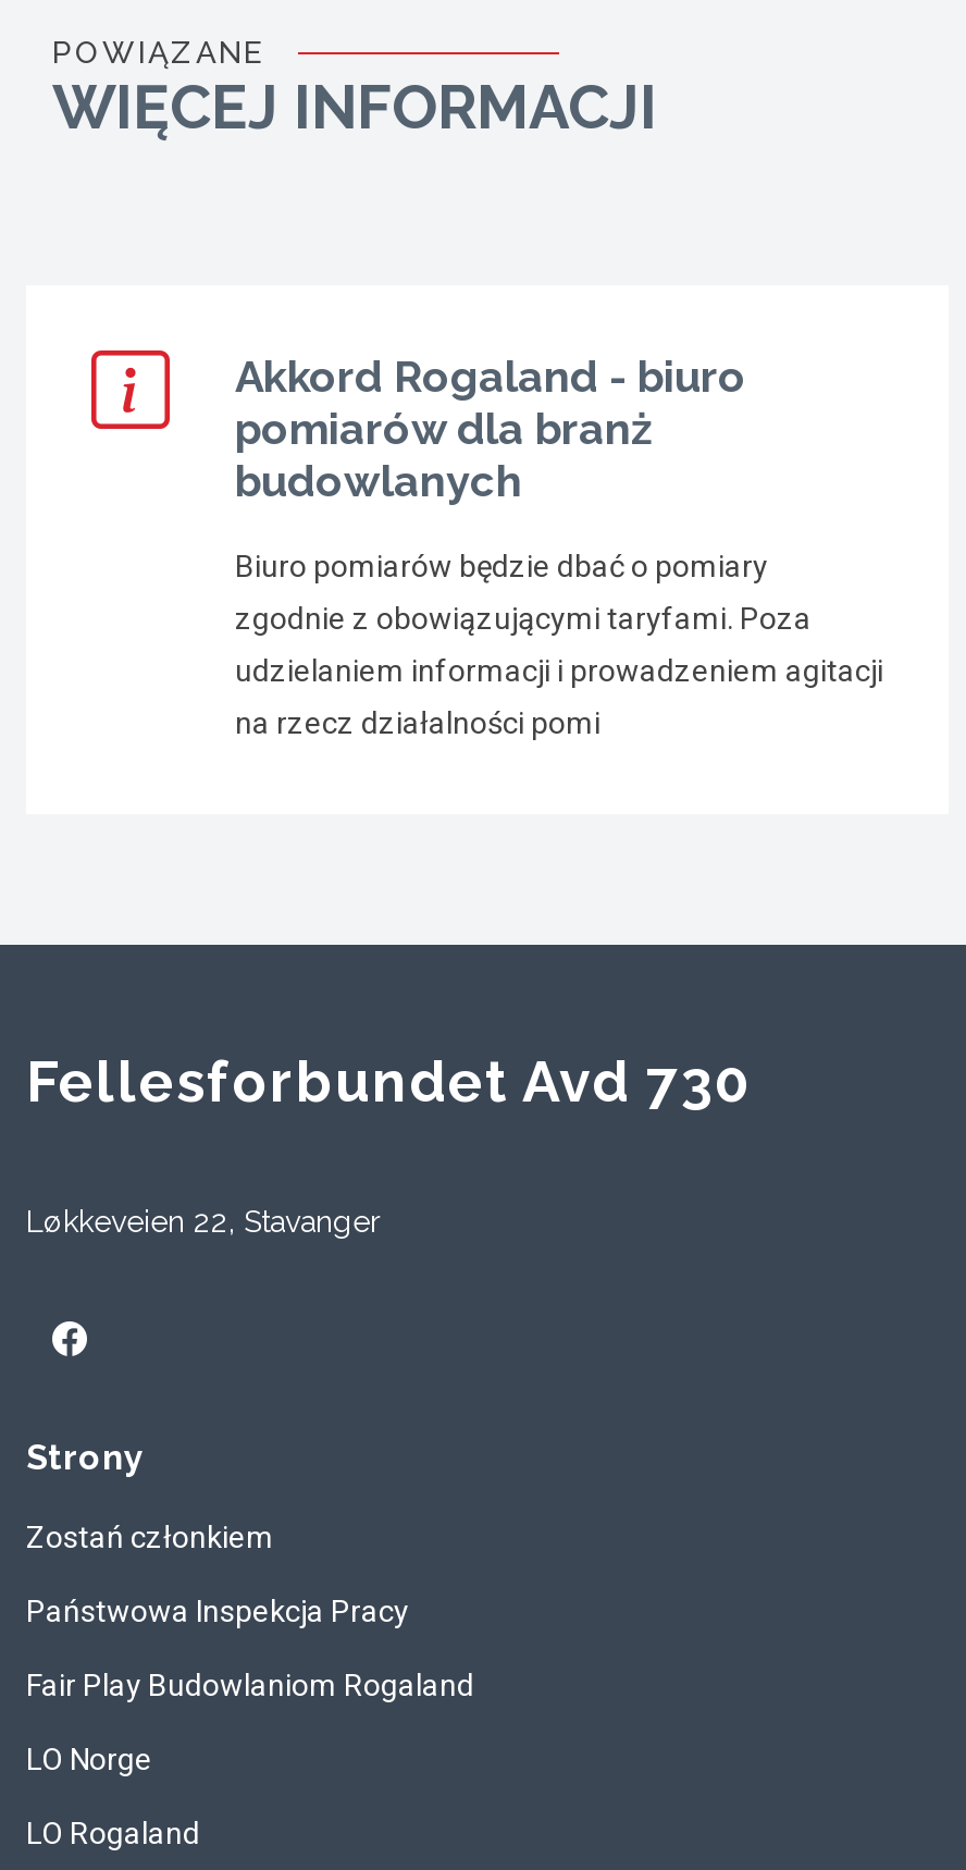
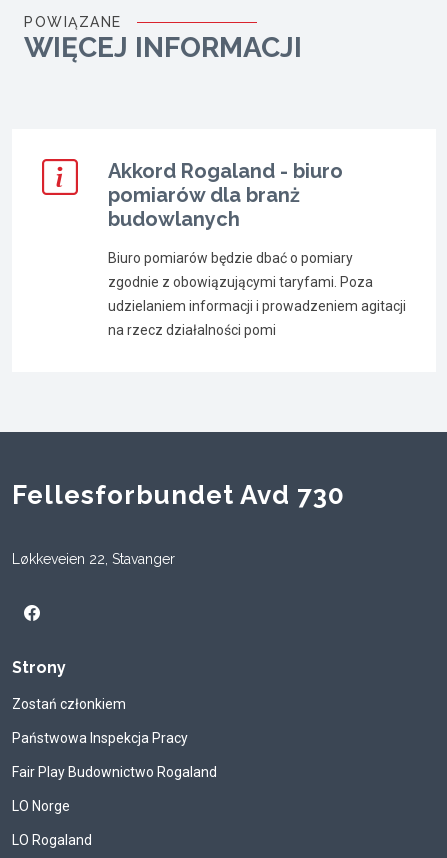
[26,1668,474,1702] Fair Play Budowlaniom Rogaland -> [12,764,217,780] Fair Play Budownictwo Rogaland

